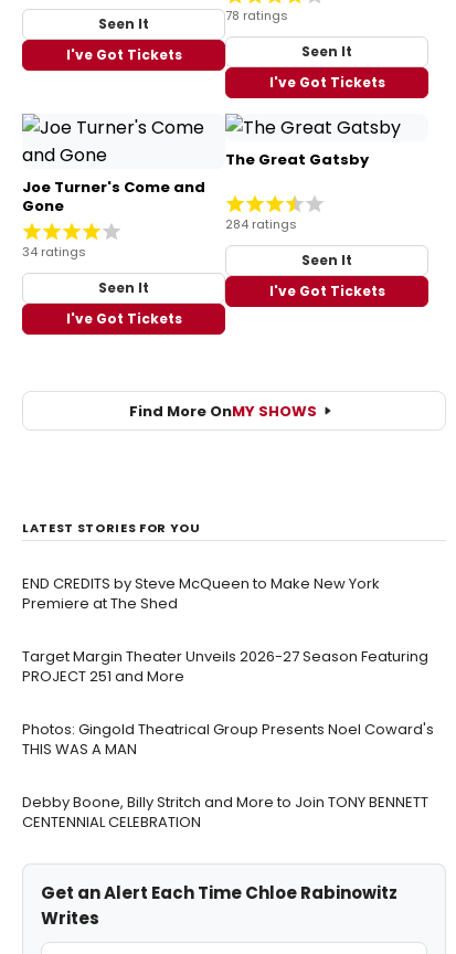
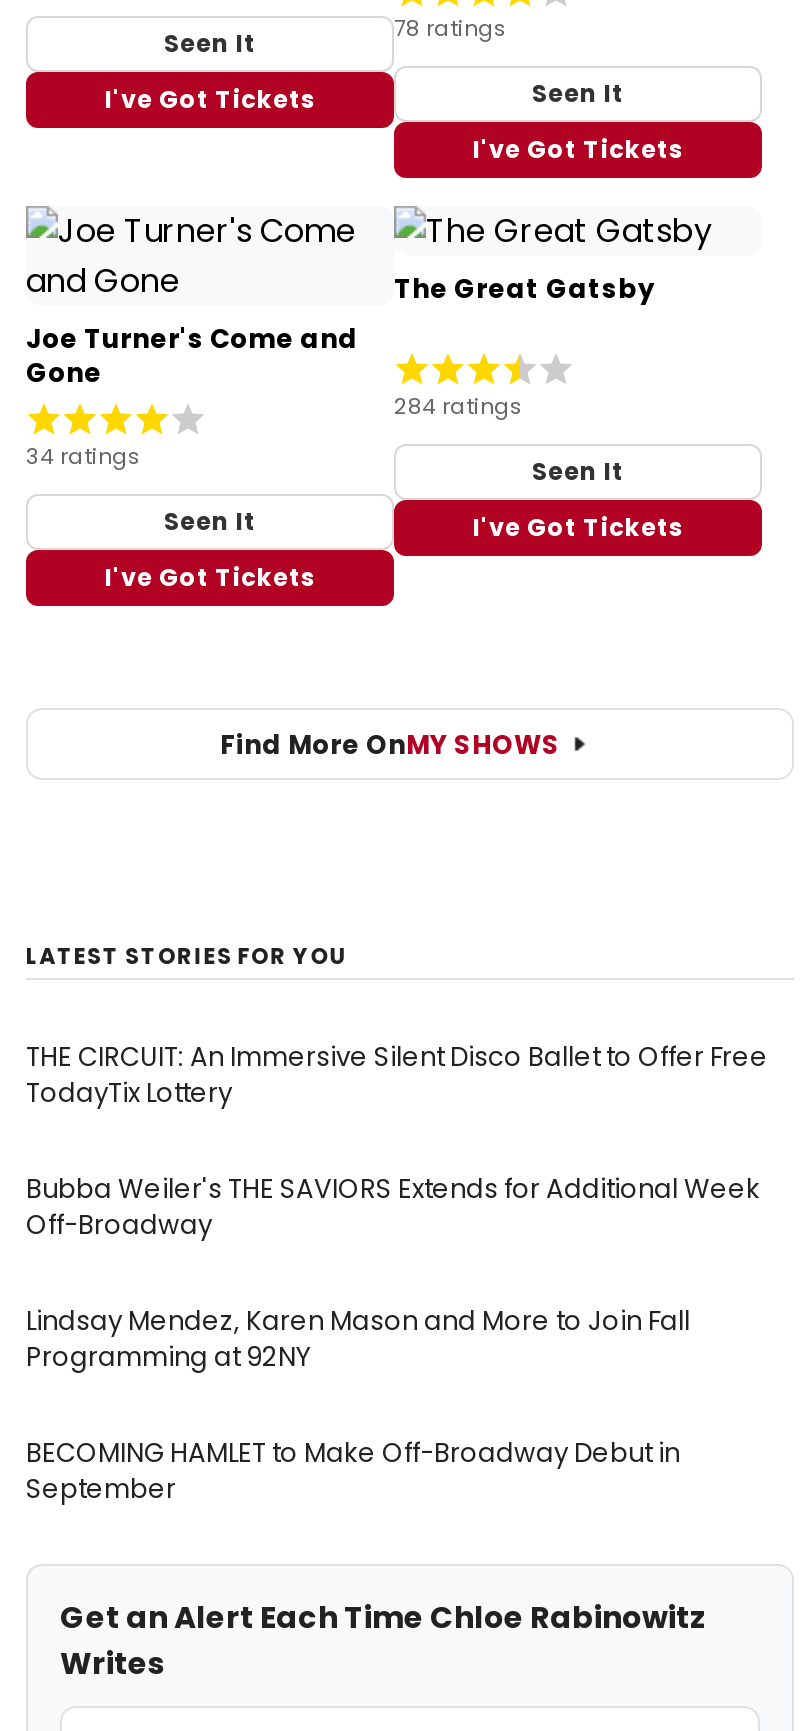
[22,573,380,614] END CREDITS by Steve McQueen to Make New York | Premiere at The Shed -> [26,1038,768,1112] THE CIRCUIT: An Immersive Silent Disco Ballet to Offer Free | TodayTix Lottery
[22,646,428,687] Target Margin Theater Unveils 2026-27 Season Featuring | PROJECT 251 and More -> [26,1170,760,1244] Bubba Weiler's THE SAVIORS Extends for Additional Week | Off-Broadway
[22,719,434,760] Photos: Gingold Theatrical Group Presents Noel Coward's | THIS WAS A MAN -> [26,1302,690,1376] Lindsay Mendez, Karen Mason and More to Join Fall | Programming at 92NY
[22,792,428,833] Debby Boone, Billy Stritch and More to Join TONY BENNETT | CENTENNIAL CELEBRATION -> [26,1434,680,1508] BECOMING HAMLET to Make Off-Broadway Debut in | September

